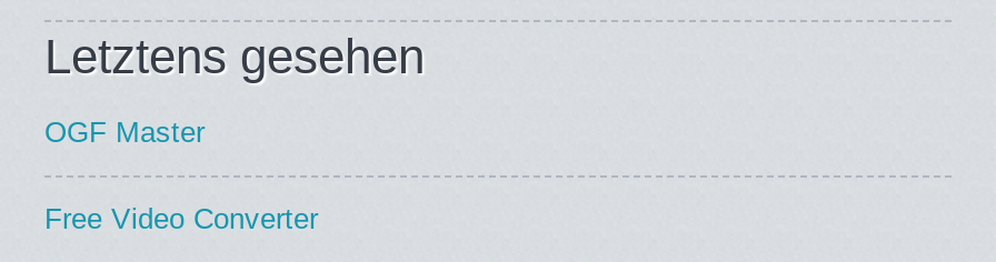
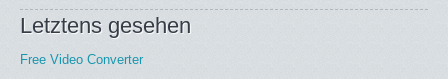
[44,115,205,149] OGF Master -> none

